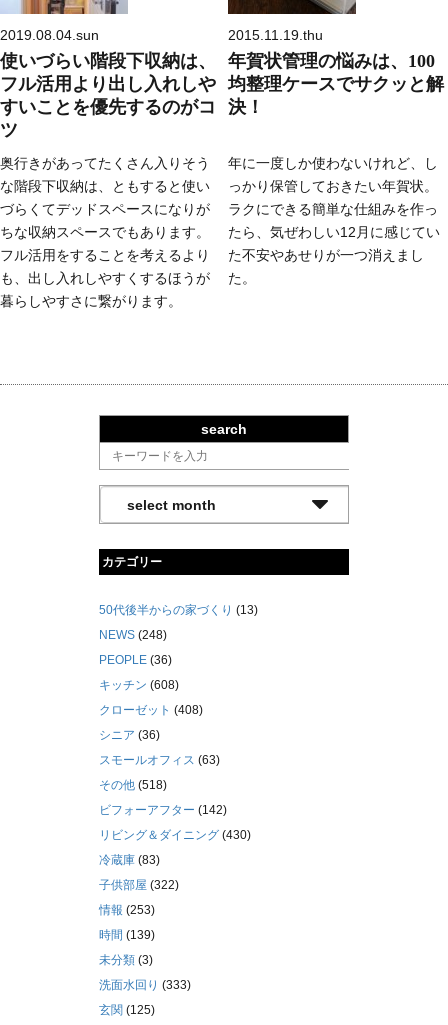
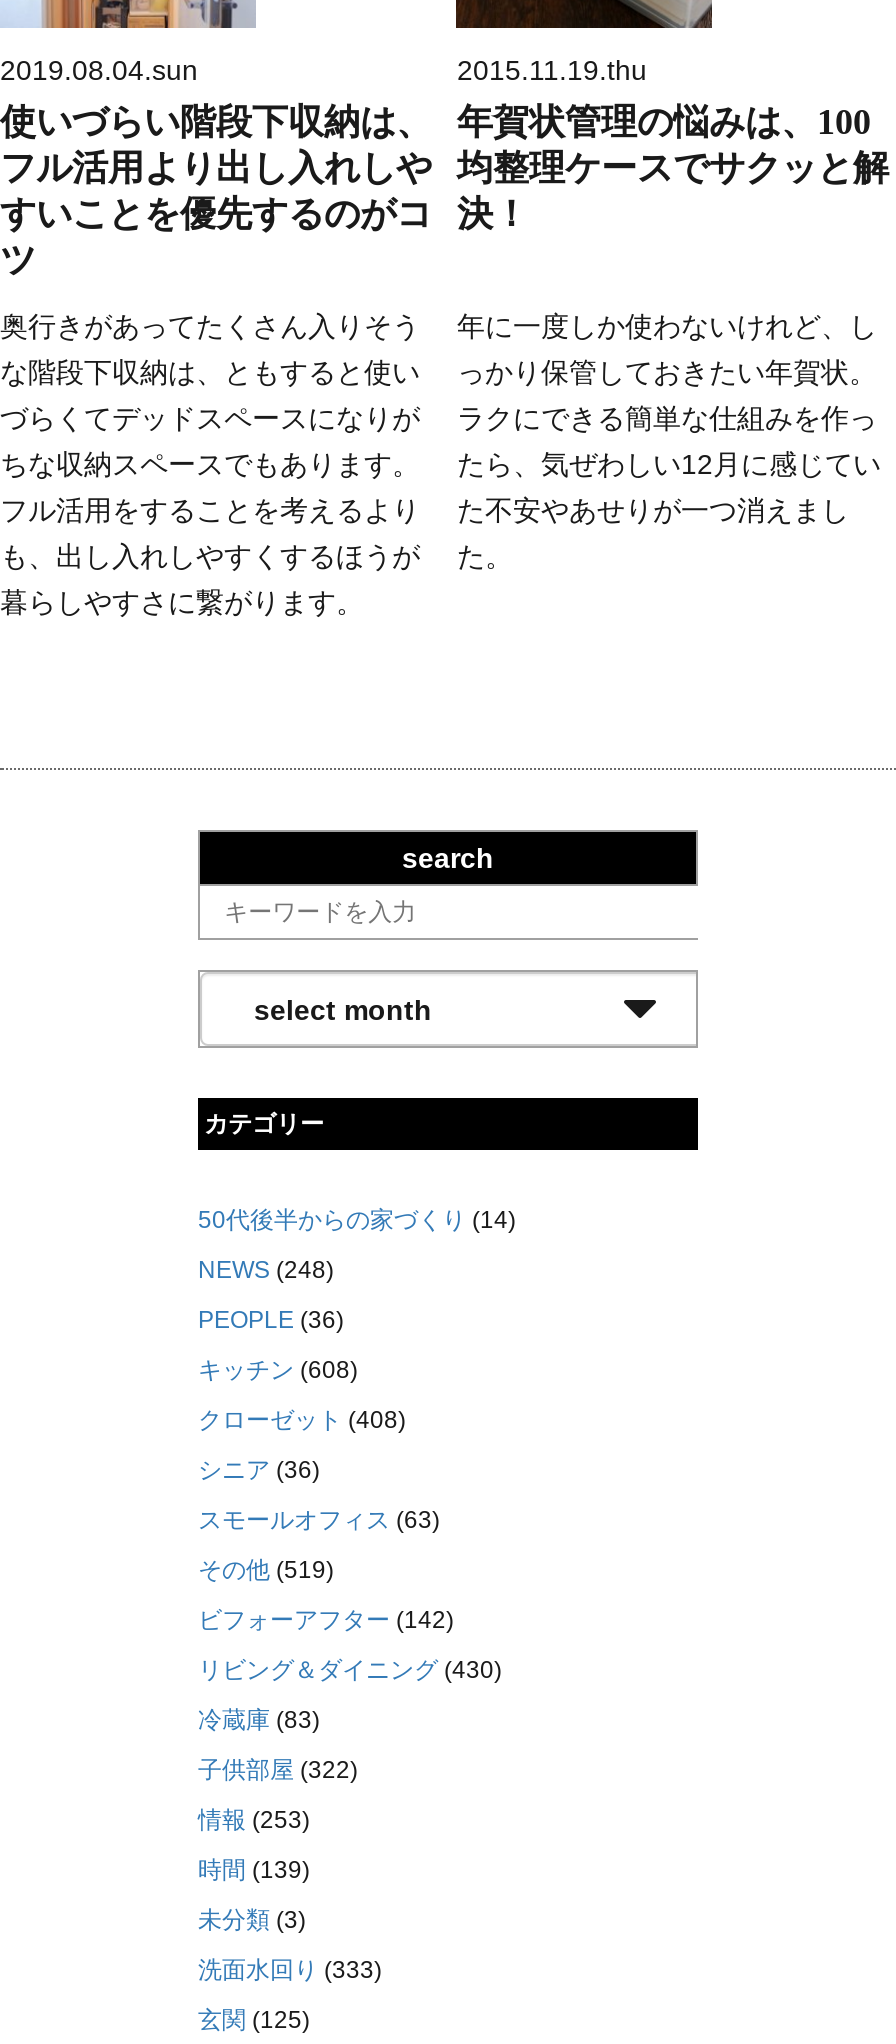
[99,603,258,617] 50代後半からの家づくり(13) -> [198,1207,516,1235] 50代後半からの家づくり(14)
[99,778,167,792] その他(518) -> [198,1557,334,1585] その他(519)

